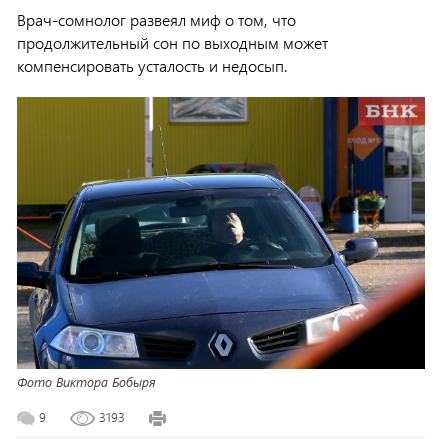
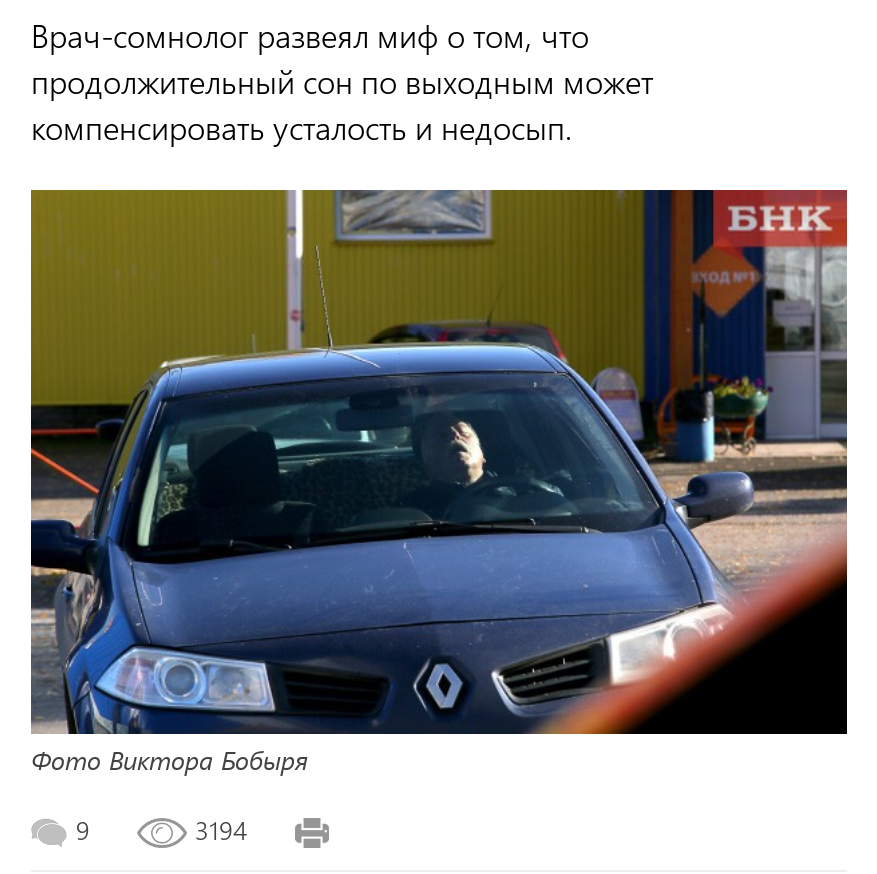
[95,408,129,425] 3193 -> [187,812,255,846] 3194

